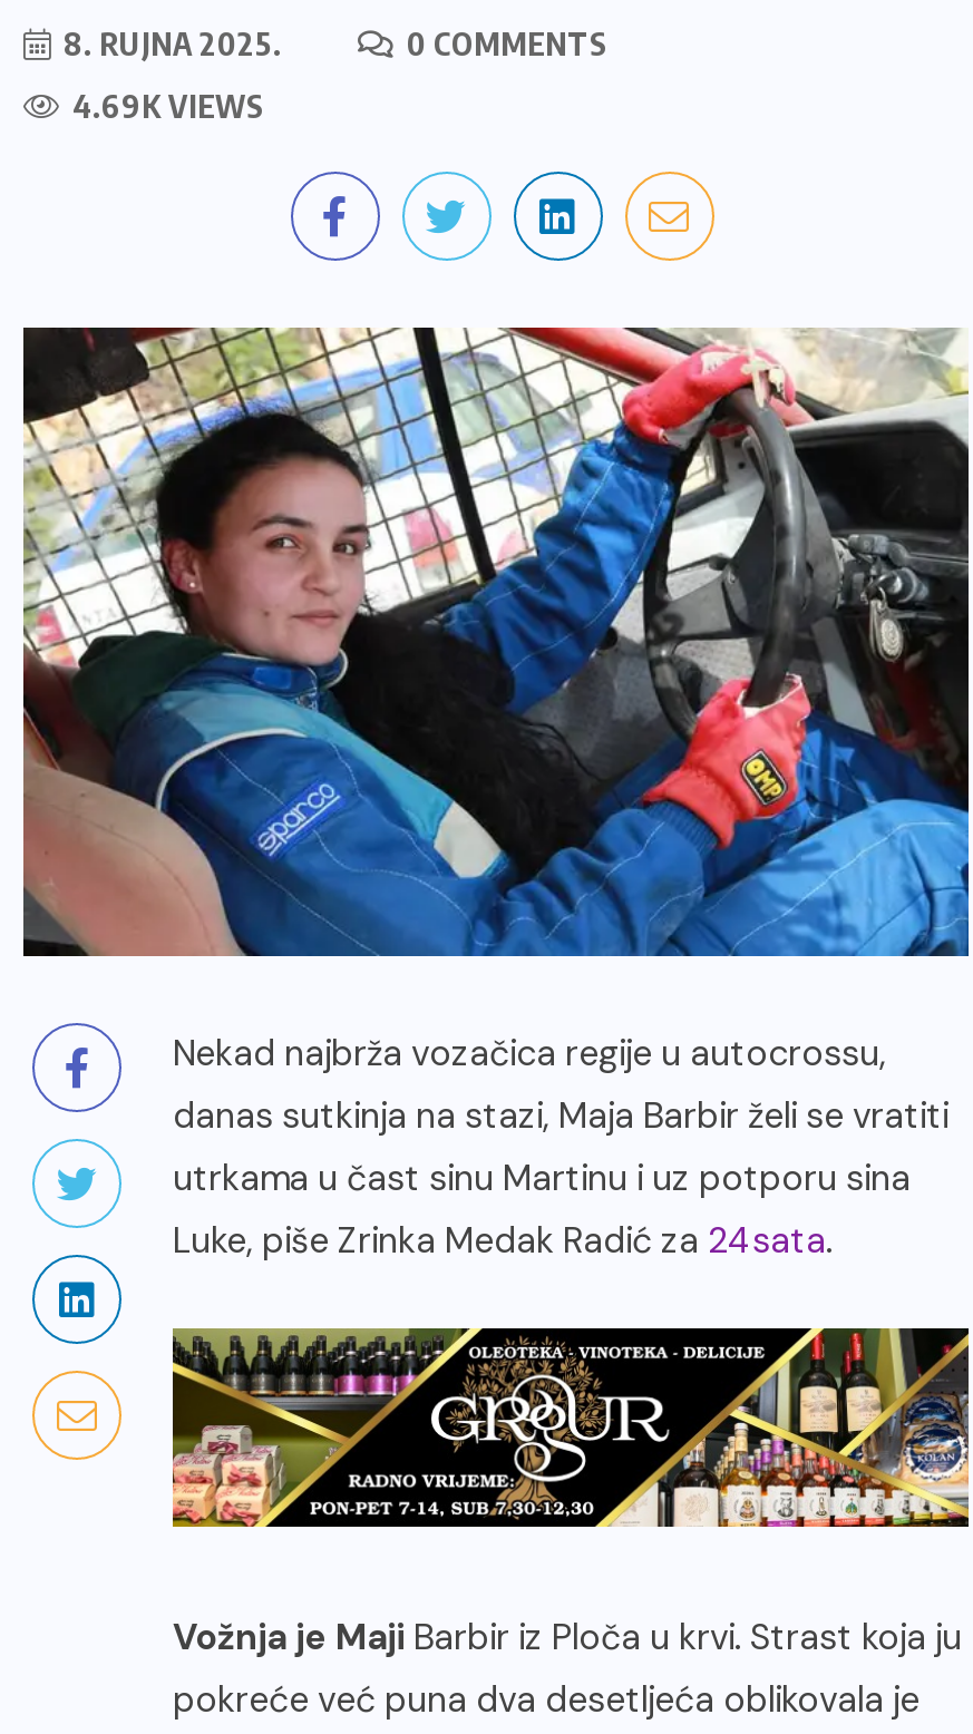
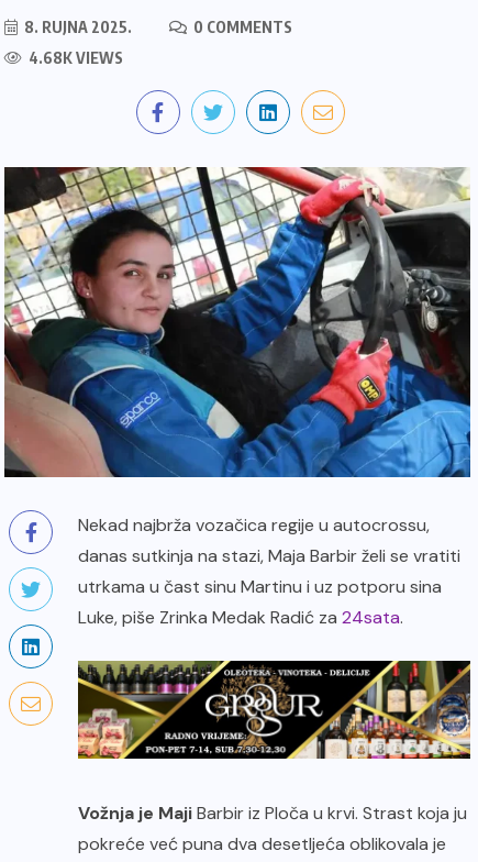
[66,87,264,125] 4.69K VIEWS -> [25,48,123,67] 4.68K VIEWS

